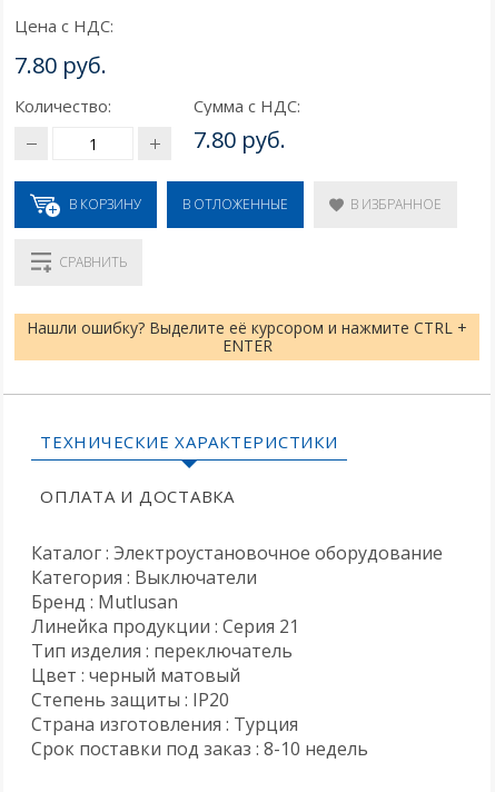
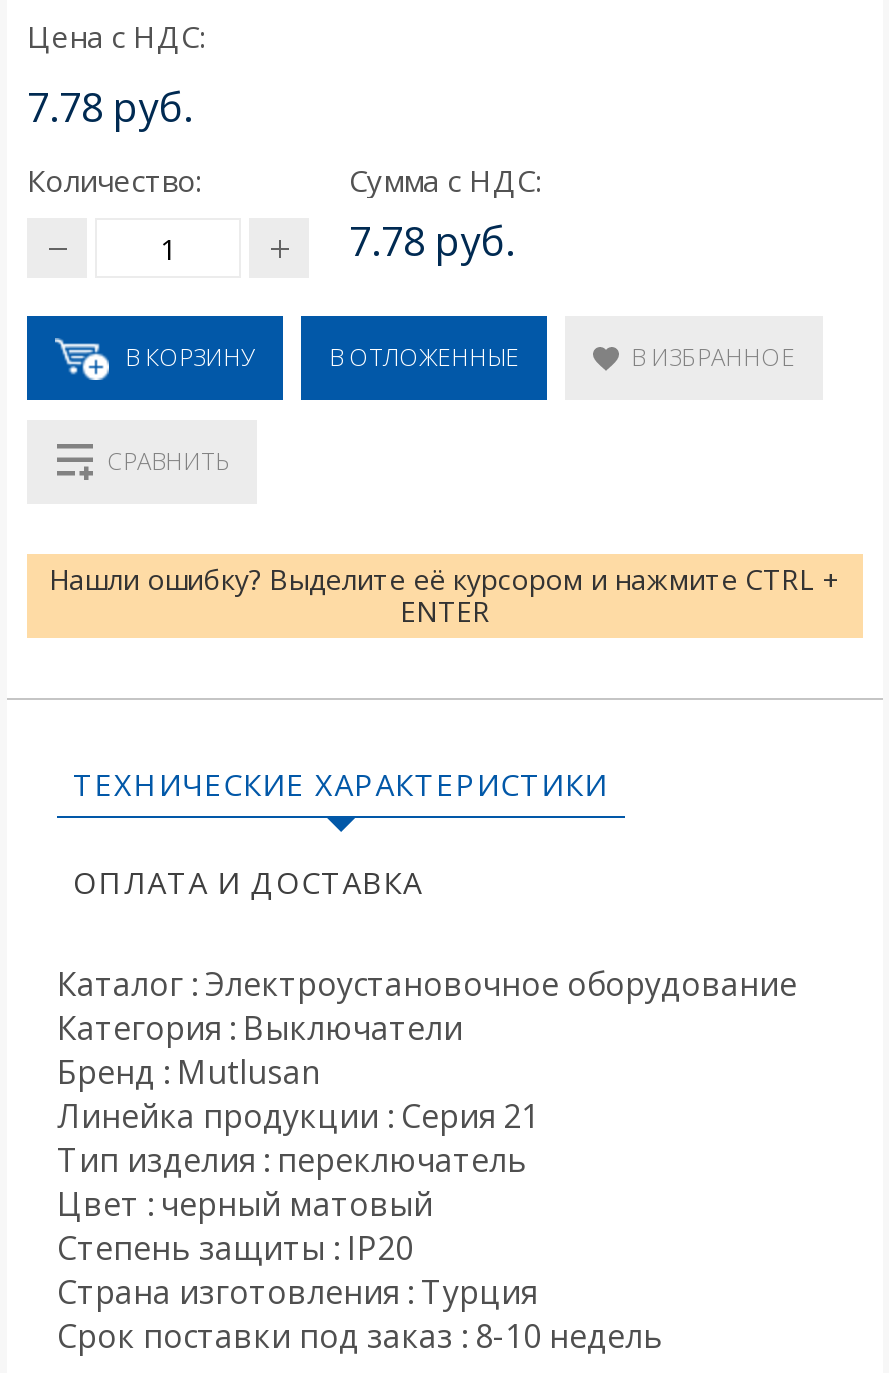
[14,50,107,80] 7.80 руб. -> [27,81,193,135] 7.78 руб.
[194,125,286,155] 7.80 руб. -> [349,215,515,269] 7.78 руб.

